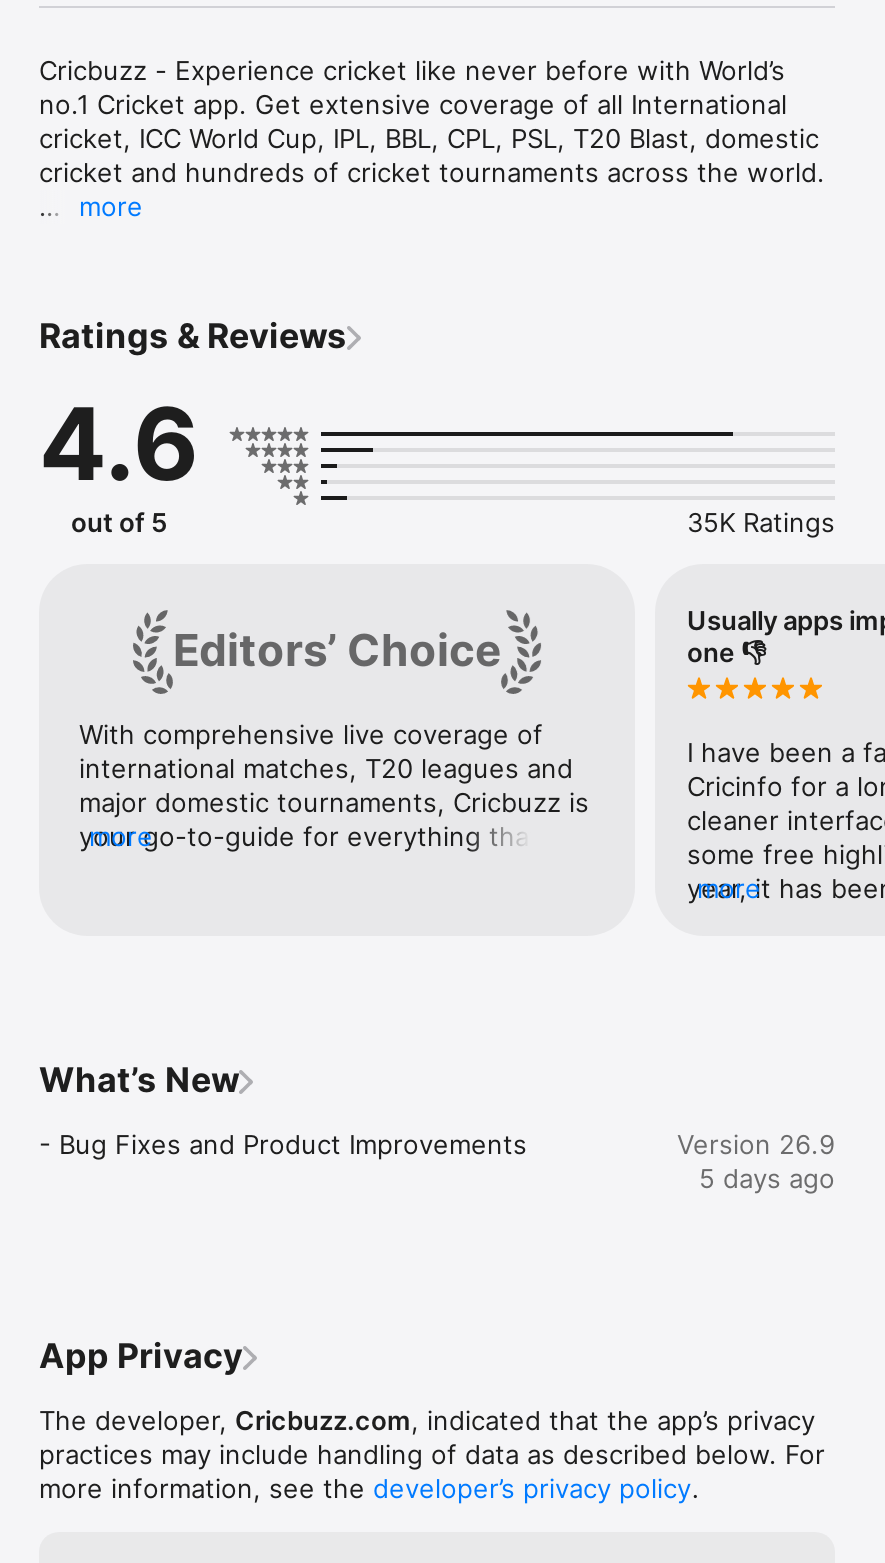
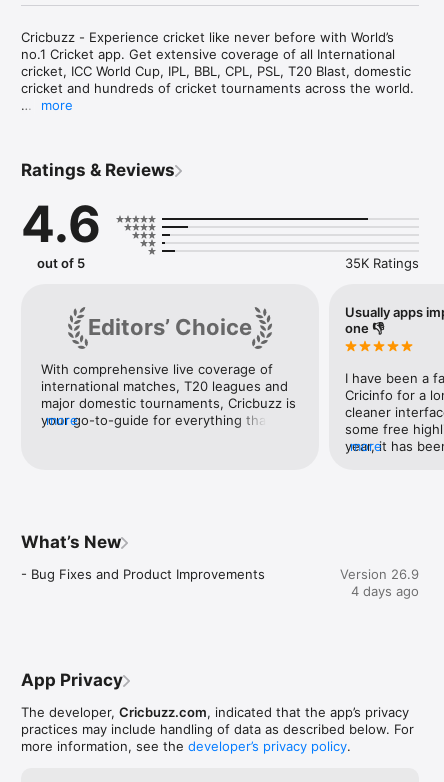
[699,1162,835,1194] 5 days ago -> [351,583,419,599] 4 days ago

